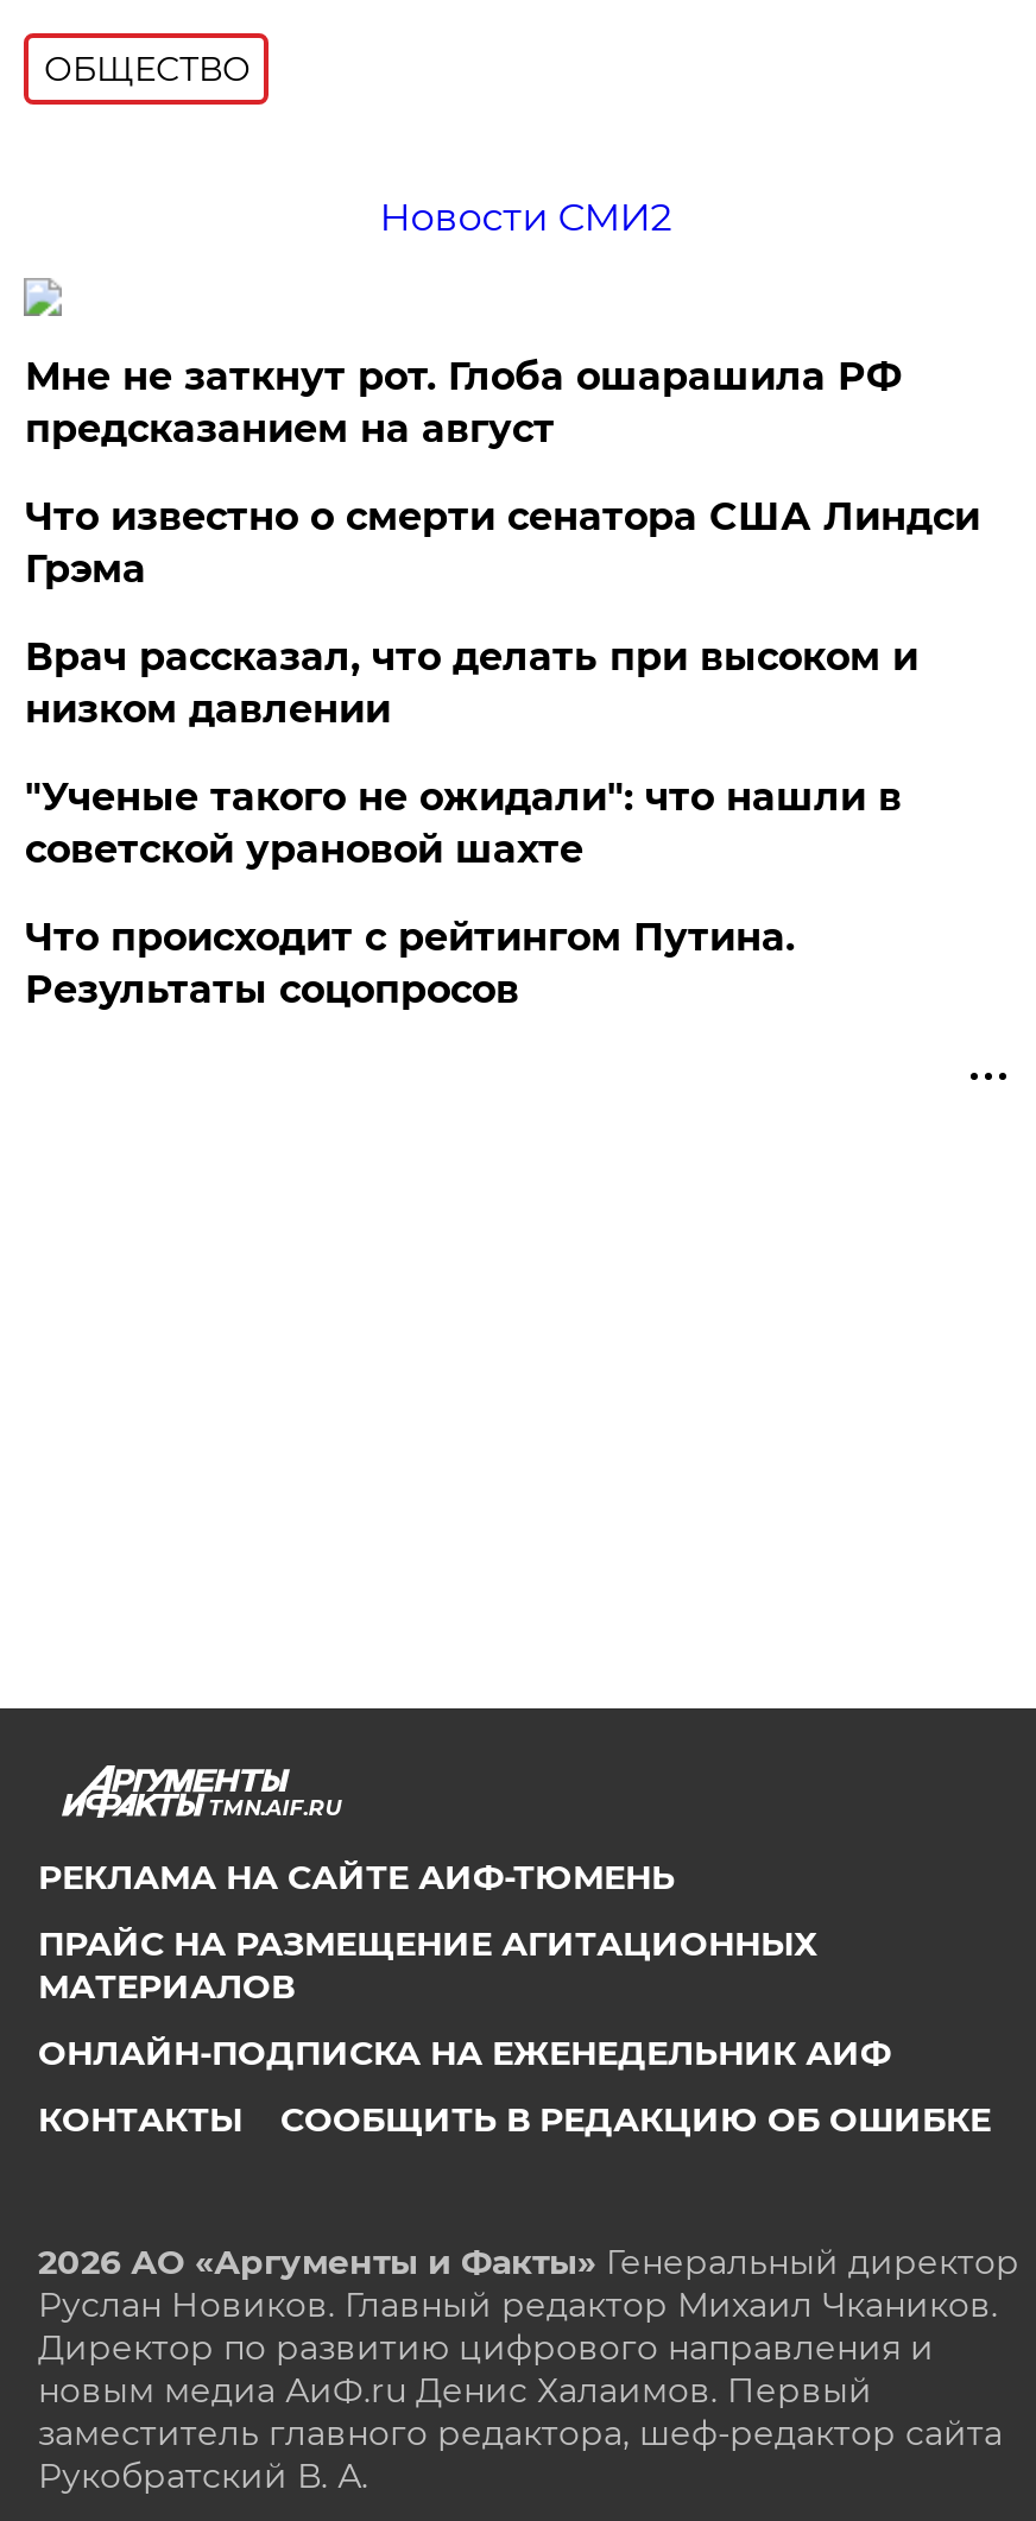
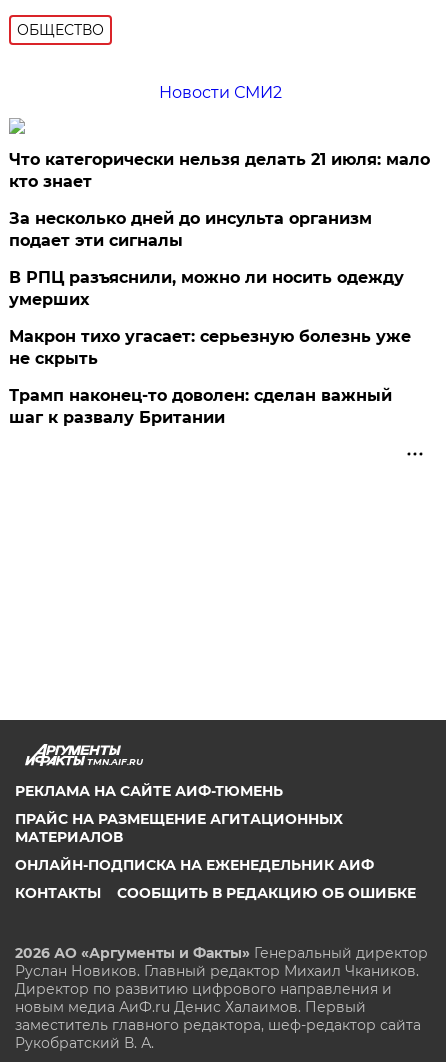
[25,355,902,452] Мне не заткнут рот. Глоба ошарашила РФ | предсказанием на август -> [9,150,430,191] Что категорически нельзя делать 21 июля: мало | кто знает
[25,495,980,592] Что известно о смерти сенатора США Линдси | Грэма -> [9,209,372,250] За несколько дней до инсульта организм | подает эти сигналы
[25,635,918,733] Врач рассказал, что делать при высоком и | низком давлении -> [9,268,404,309] В РПЦ разъяснили, можно ли носить одежду | умерших
[25,775,902,873] "Ученые такого не ожидали": что нашли в | советской урановой шахте -> [9,327,411,368] Макрон тихо угасает: серьезную болезнь уже | не скрыть
[25,915,795,1013] Что происходит с рейтингом Путина. | Результаты соцопросов -> [9,386,392,427] Трамп наконец-то доволен: сделан важный | шаг к развалу Британии

